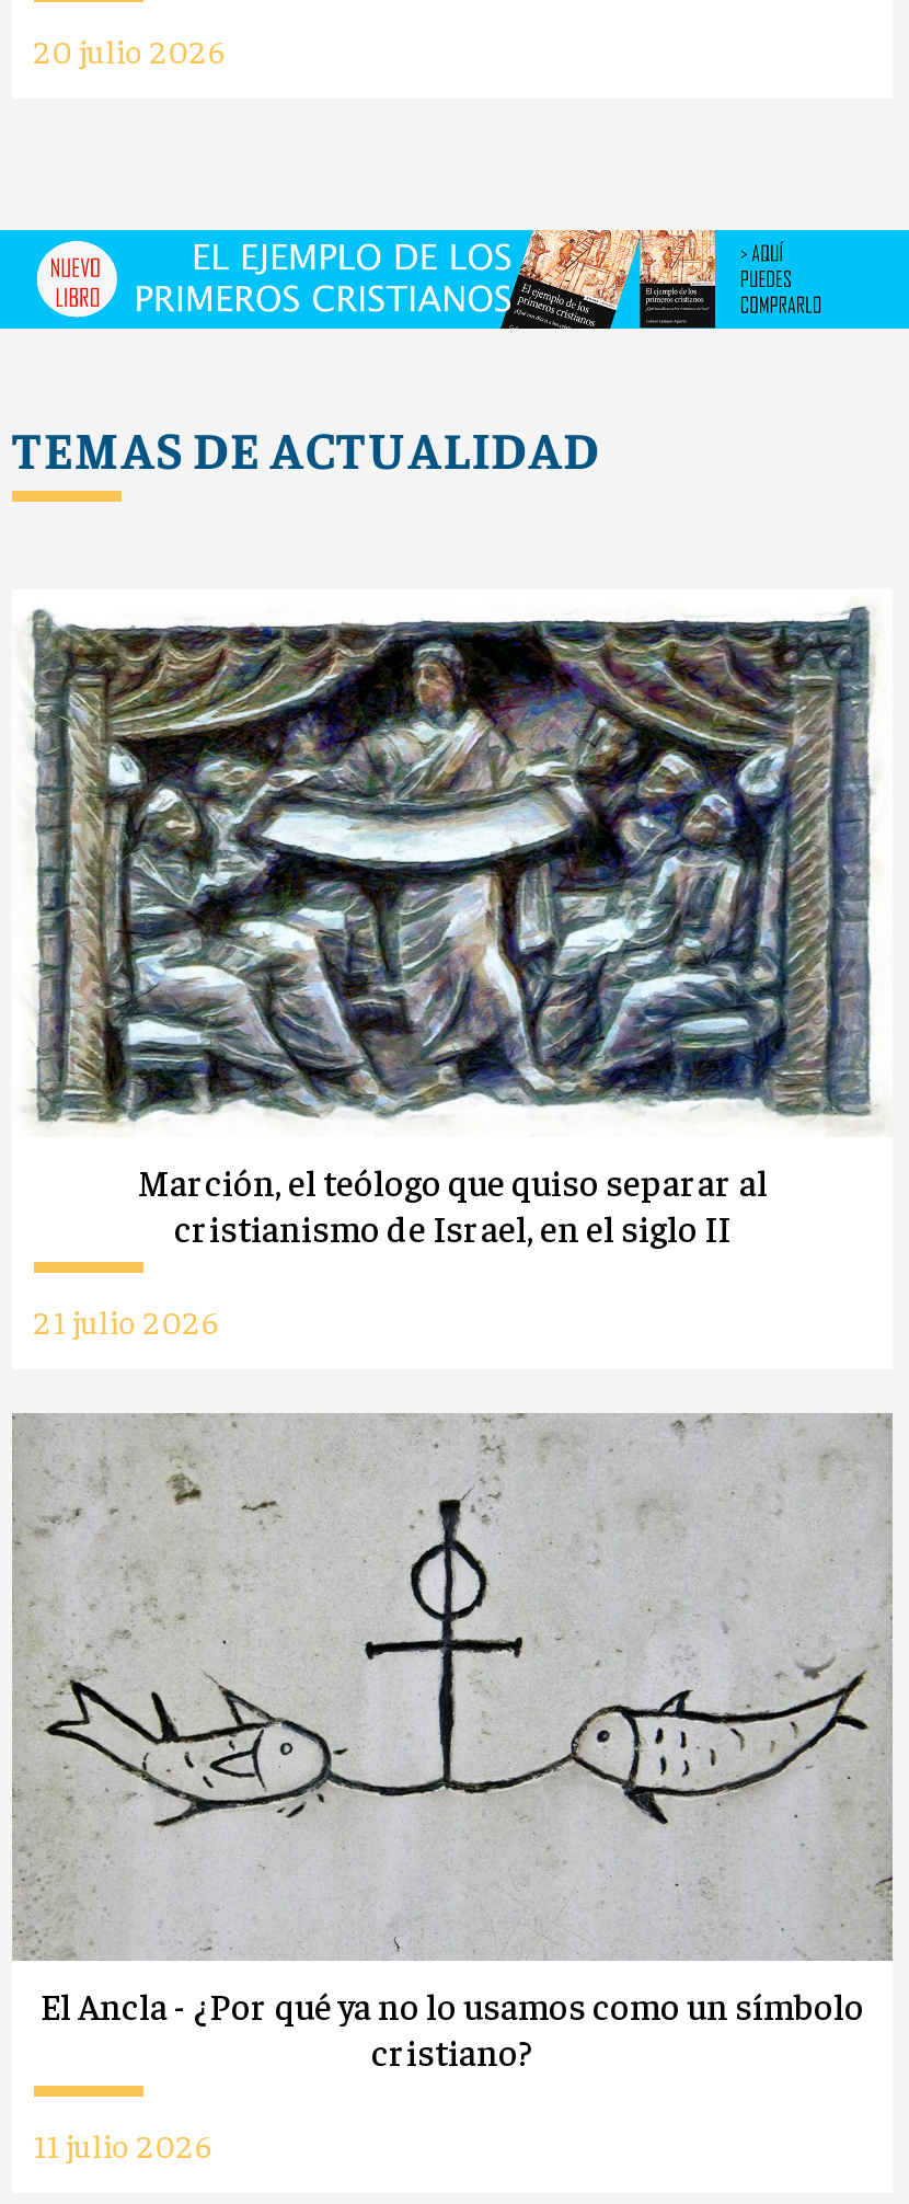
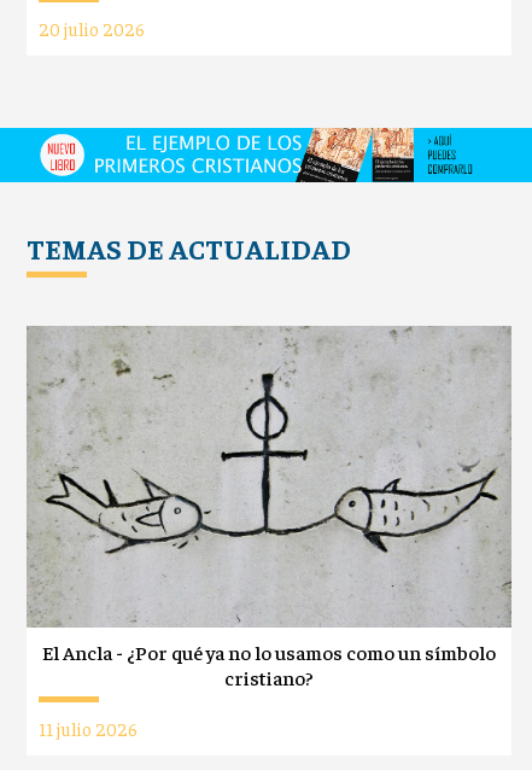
[14,592,893,1341] [image] | Marción, el teólogo que quiso separar al | cristianismo de Israel, en el siglo II | 21 julio 2026 -> none

